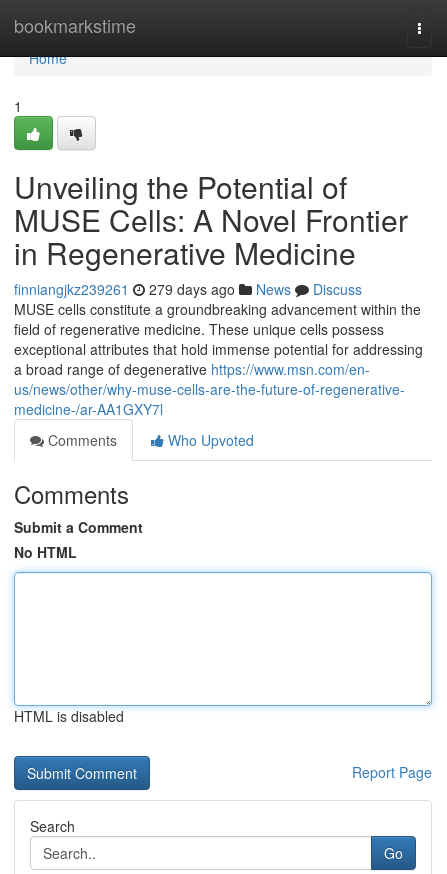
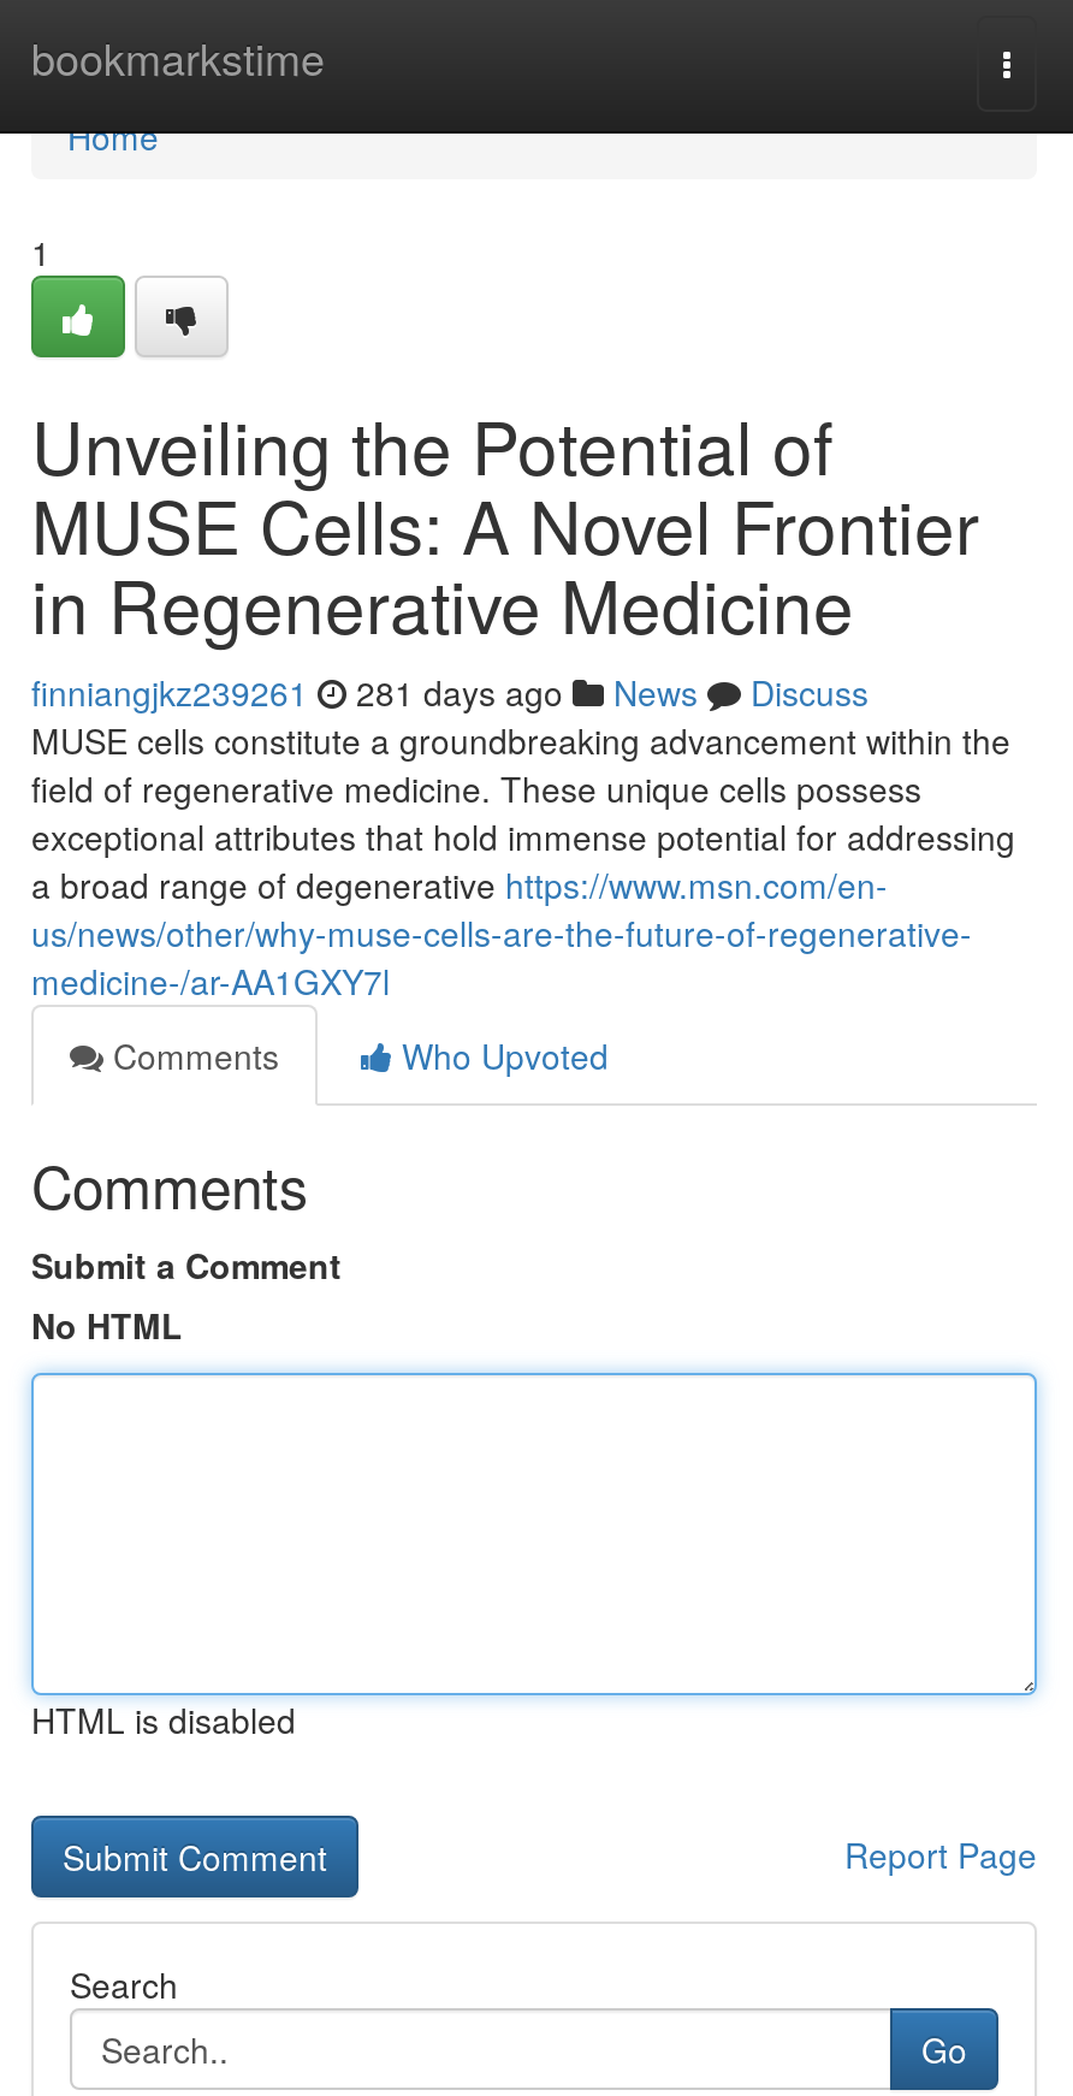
[14,279,362,299] finniangjkz239261 279 days ago News Discuss -> [31,668,869,716] finniangjkz239261 281 days ago News Discuss

